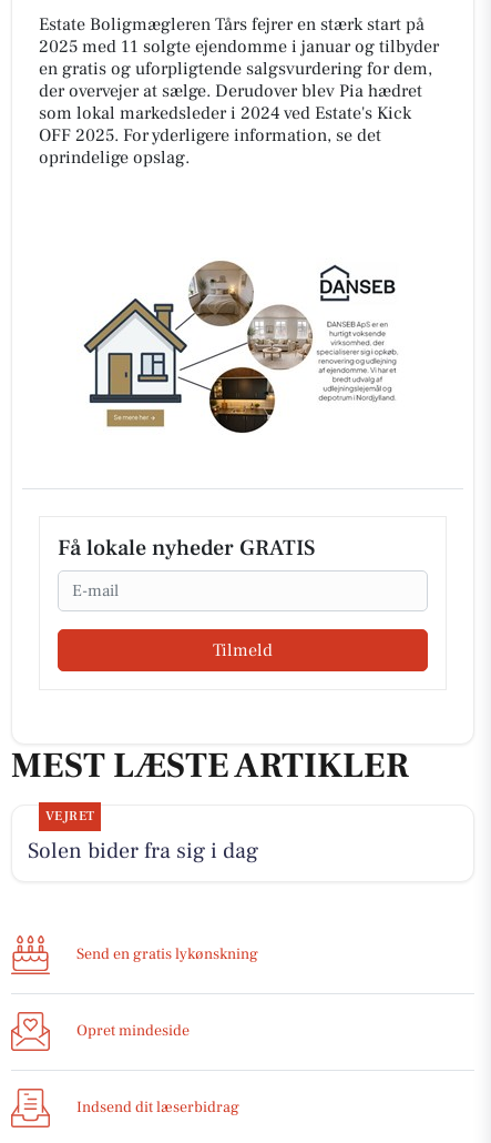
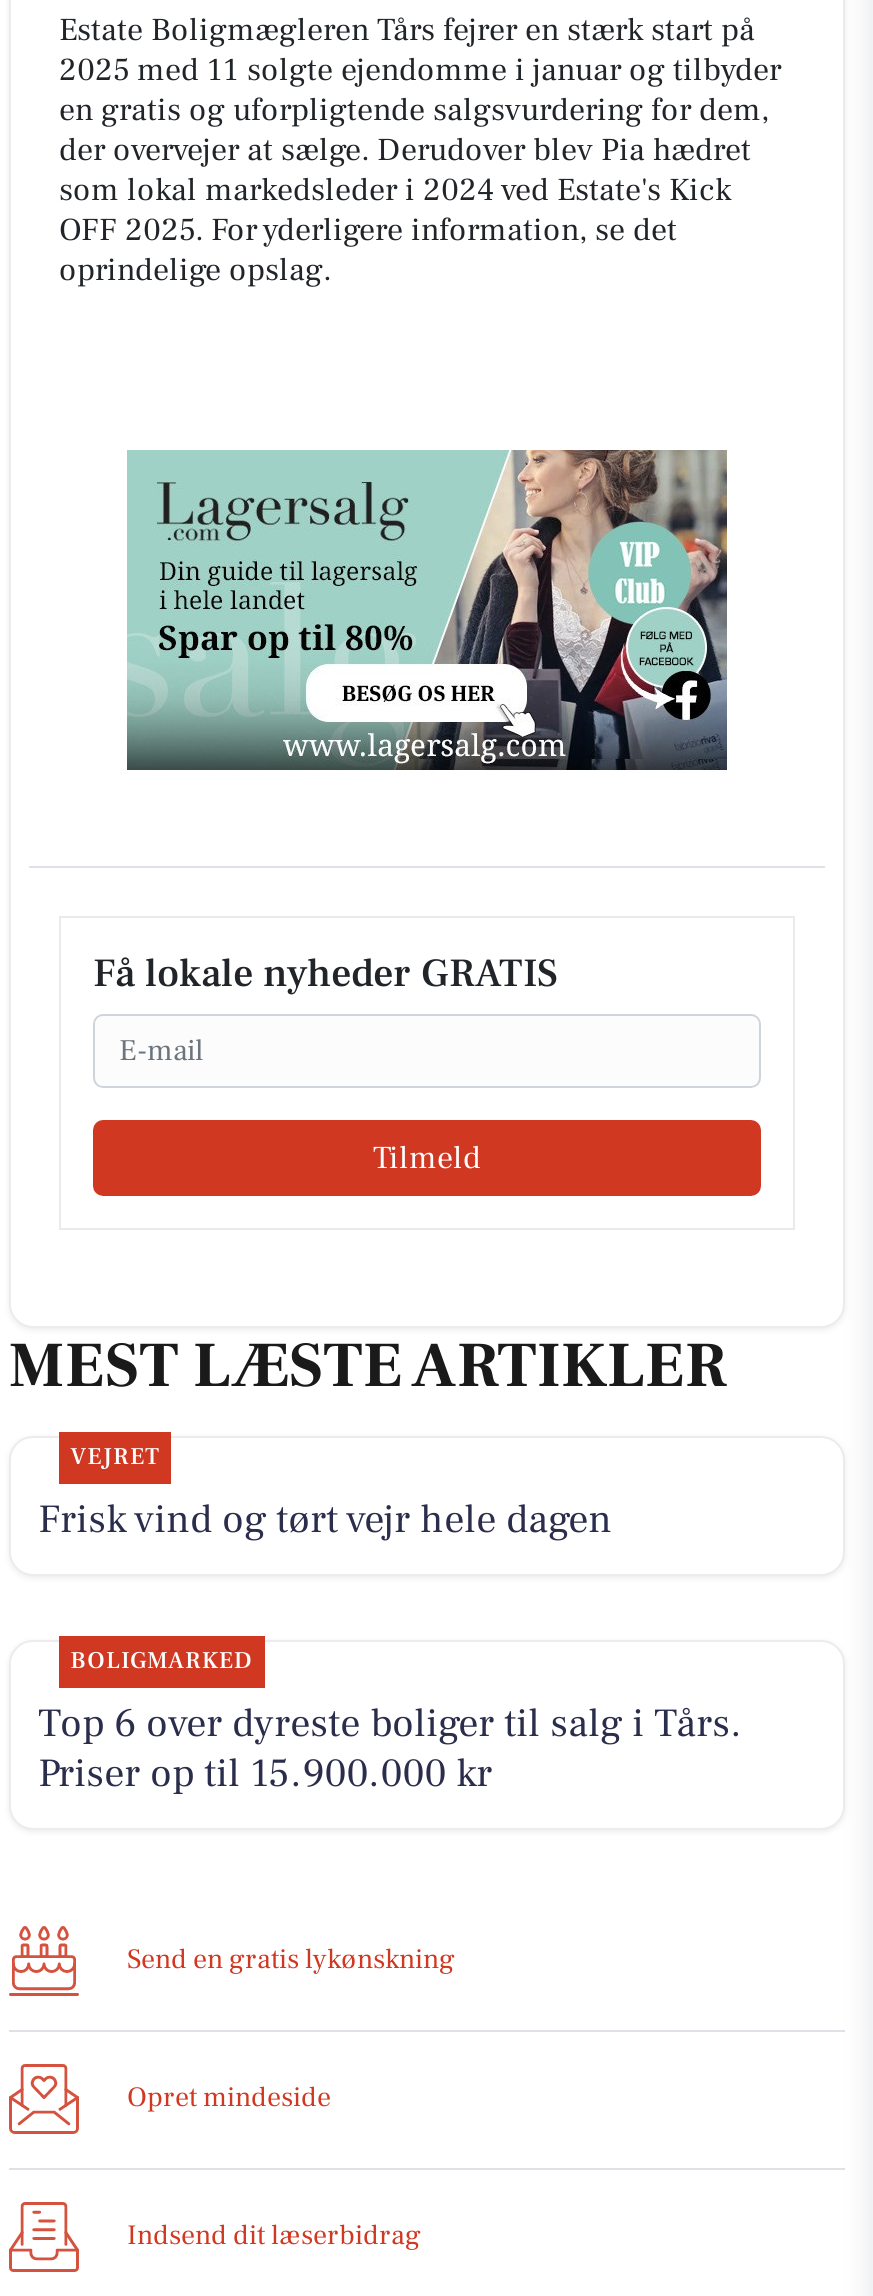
[76,257,409,435] [image] -> [125,448,729,772] [image]
[27,837,258,866] Solen bider fra sig i dag -> [38,1494,742,1801] Frisk vind og tørt vejr hele dagen | BOLIGMARKED | Top 6 over dyreste boliger til salg i Tårs. | Priser op til 15.900.000 kr

